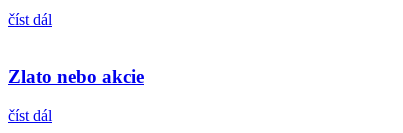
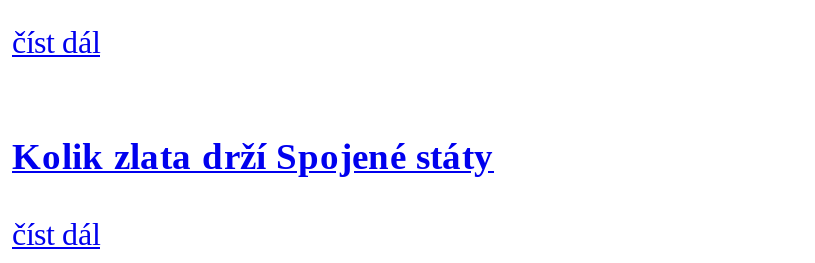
[8,66,144,87] Zlato nebo akcie -> [12,135,494,177] Kolik zlata drží Spojené státy

